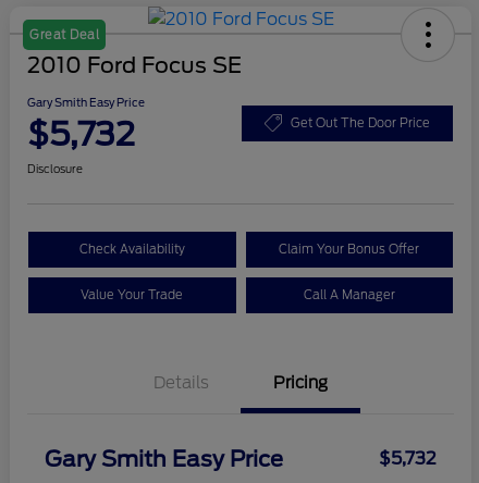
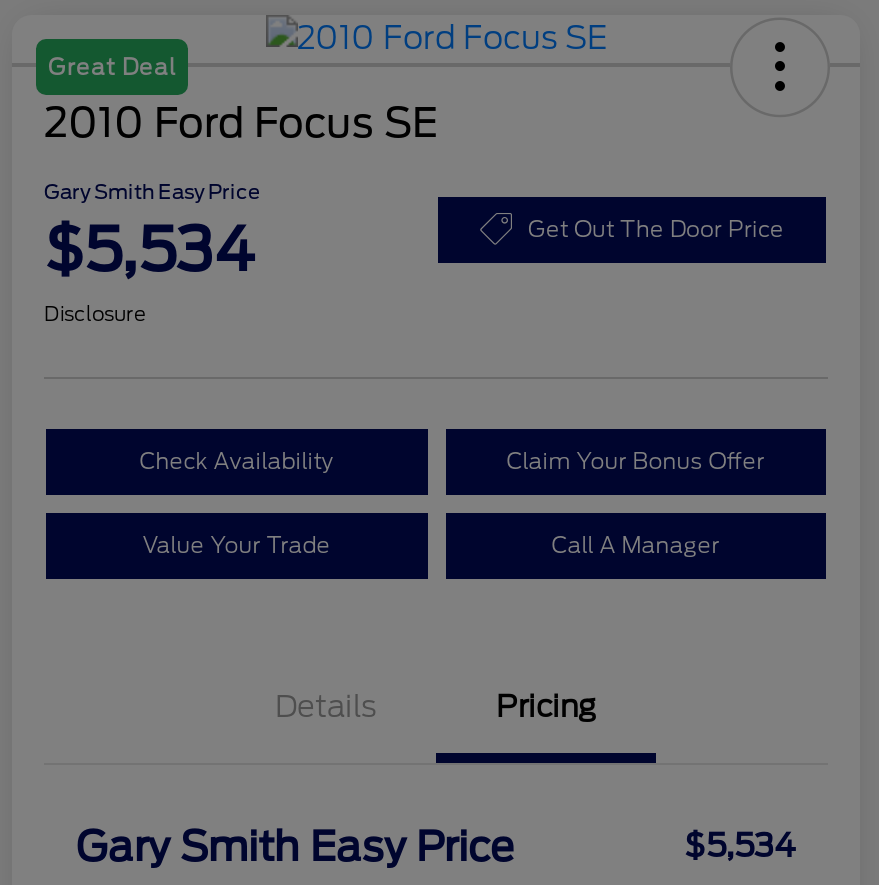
[27,114,135,154] $5,732 -> [44,213,254,285] $5,534
[379,448,437,469] $5,732 -> [684,827,796,865] $5,534

